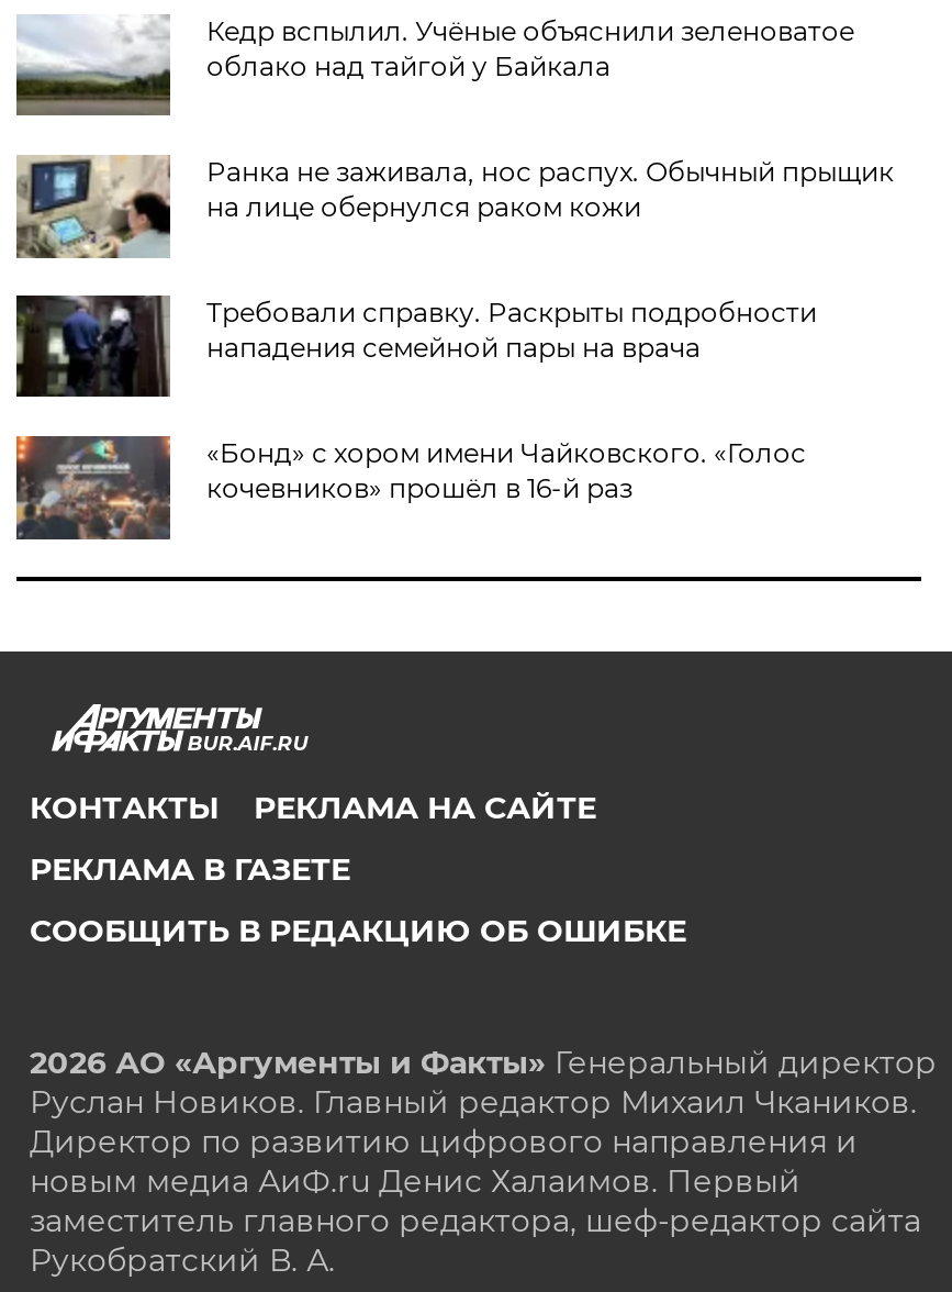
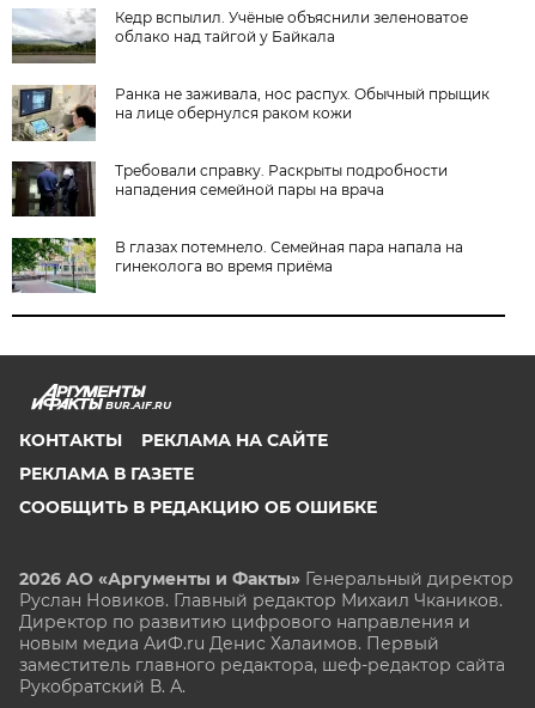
[14,434,806,542] [image] | «Бонд» с хором имени Чайковского. «Голос | кочевников» прошёл в 16-й раз -> [11,237,464,294] [image] | В глазах потемнело. Семейная пара напала на | гинеколога во время приёма

